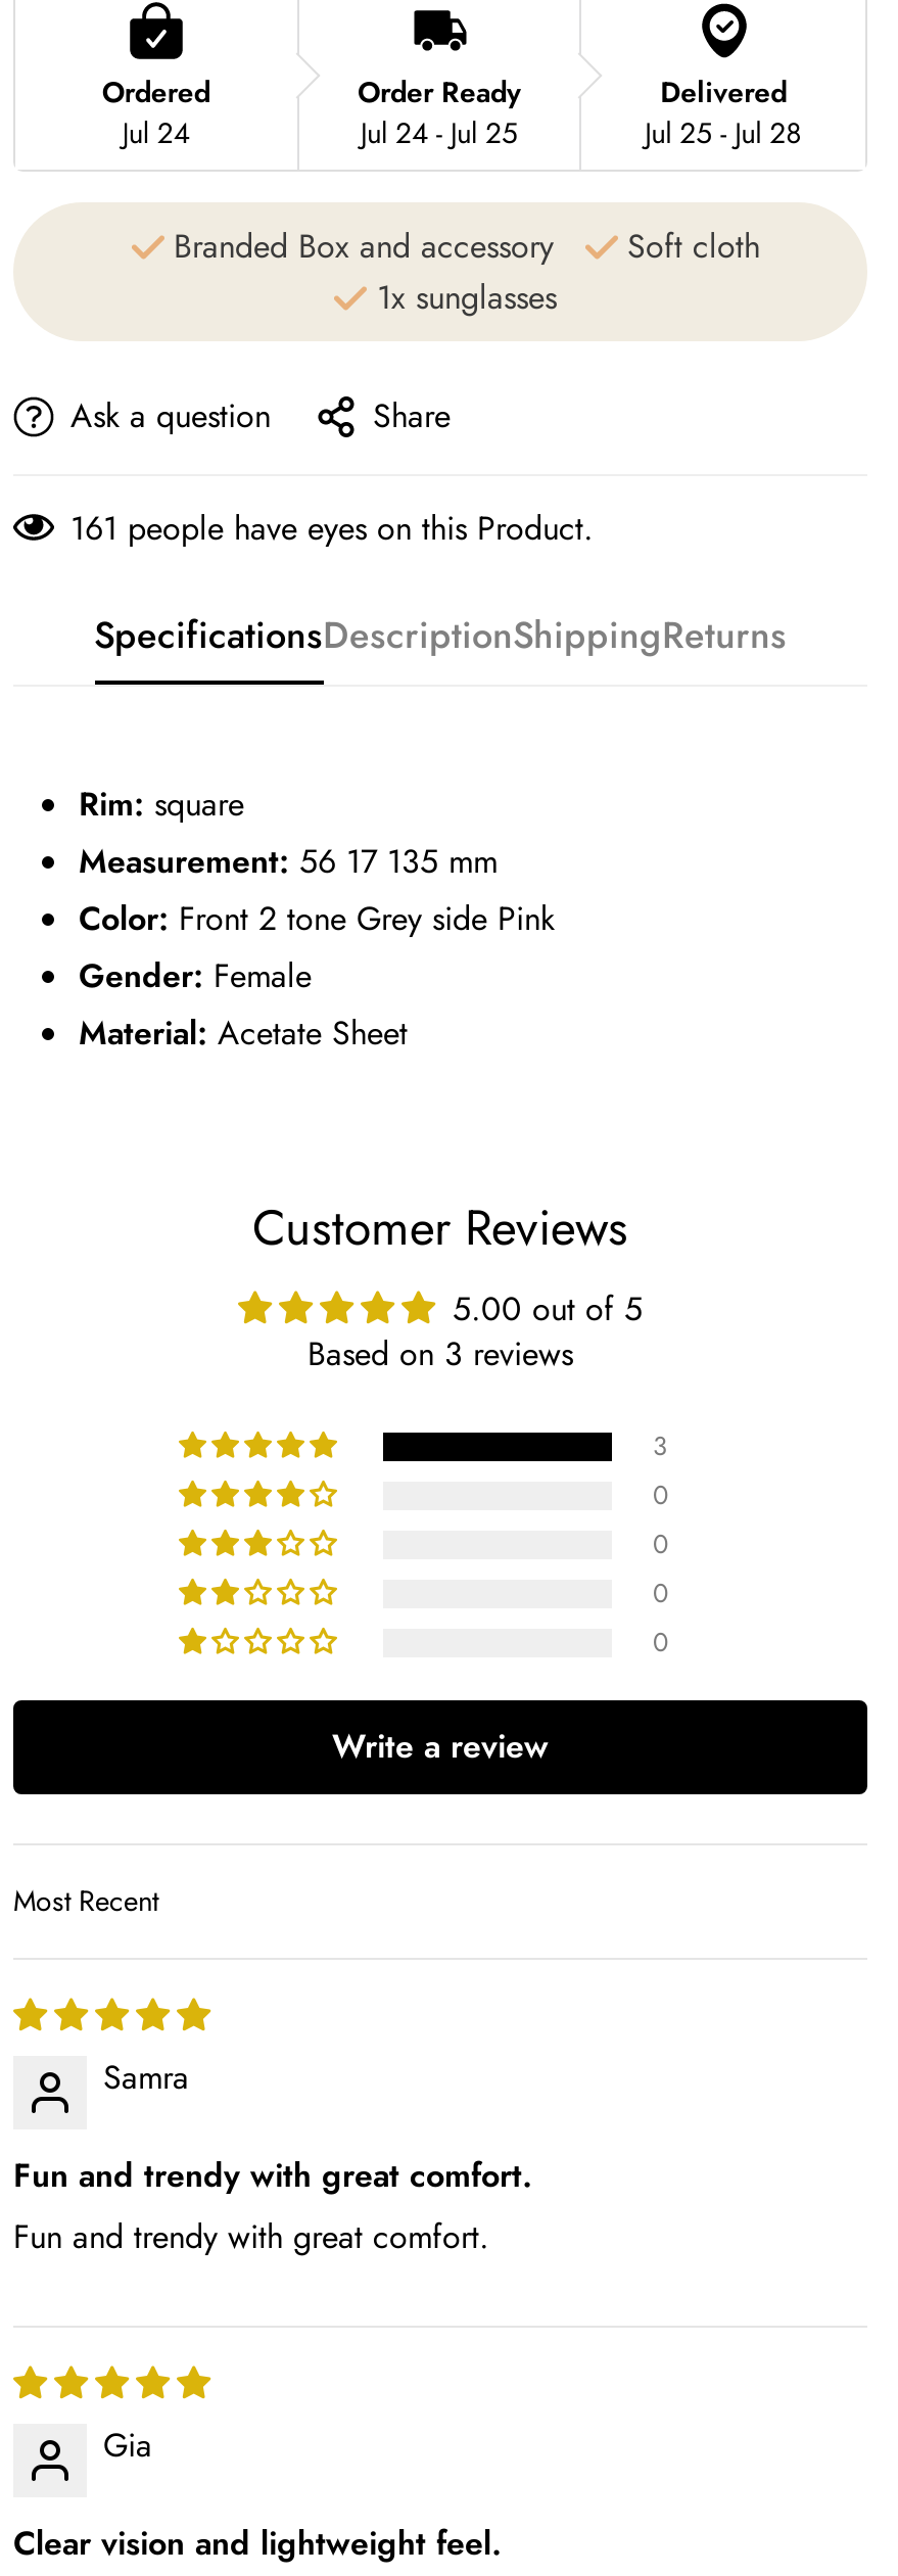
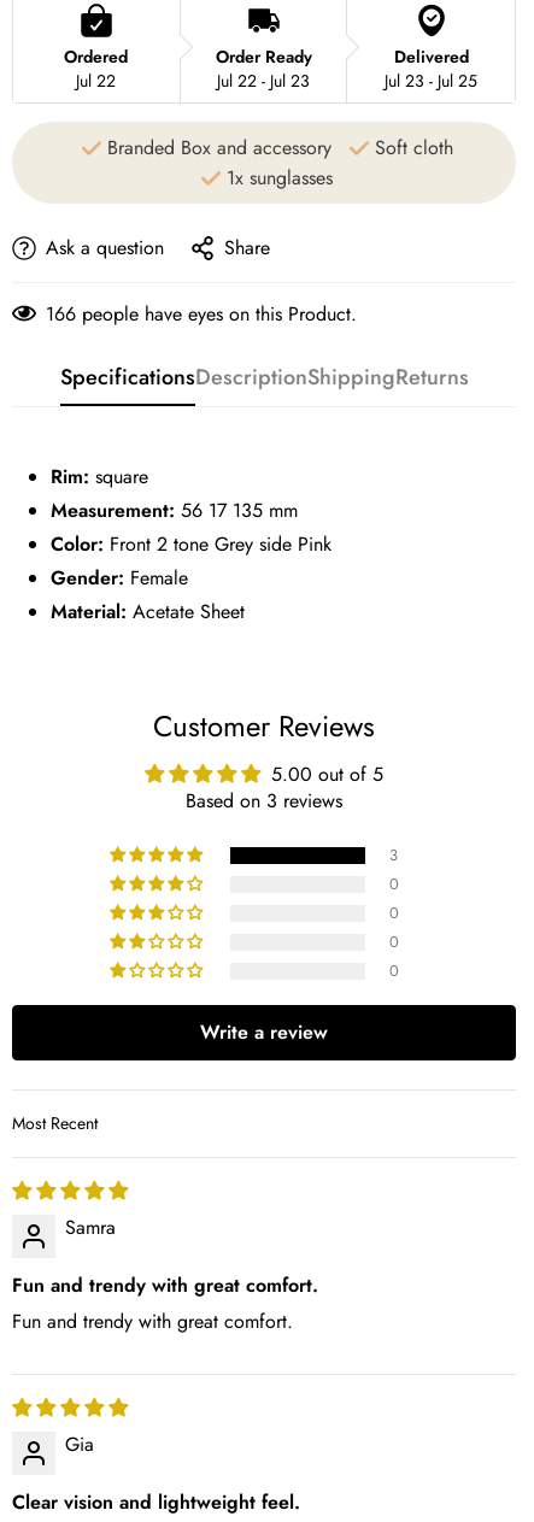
[122,112,190,153] Jul 24 -> [76,69,116,93] Jul 22
[361,112,518,153] Jul 24 - Jul 25 -> [217,69,310,93] Jul 22 - Jul 23
[645,112,802,153] Jul 25 - Jul 28 -> [385,69,478,93] Jul 23 - Jul 25
[70,505,594,552] 161 people have eyes on this Product. -> [46,300,357,328] 166 people have eyes on this Product.

